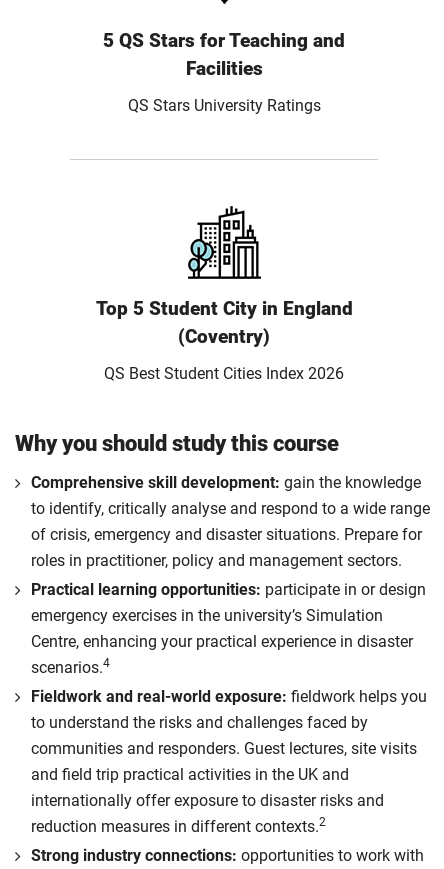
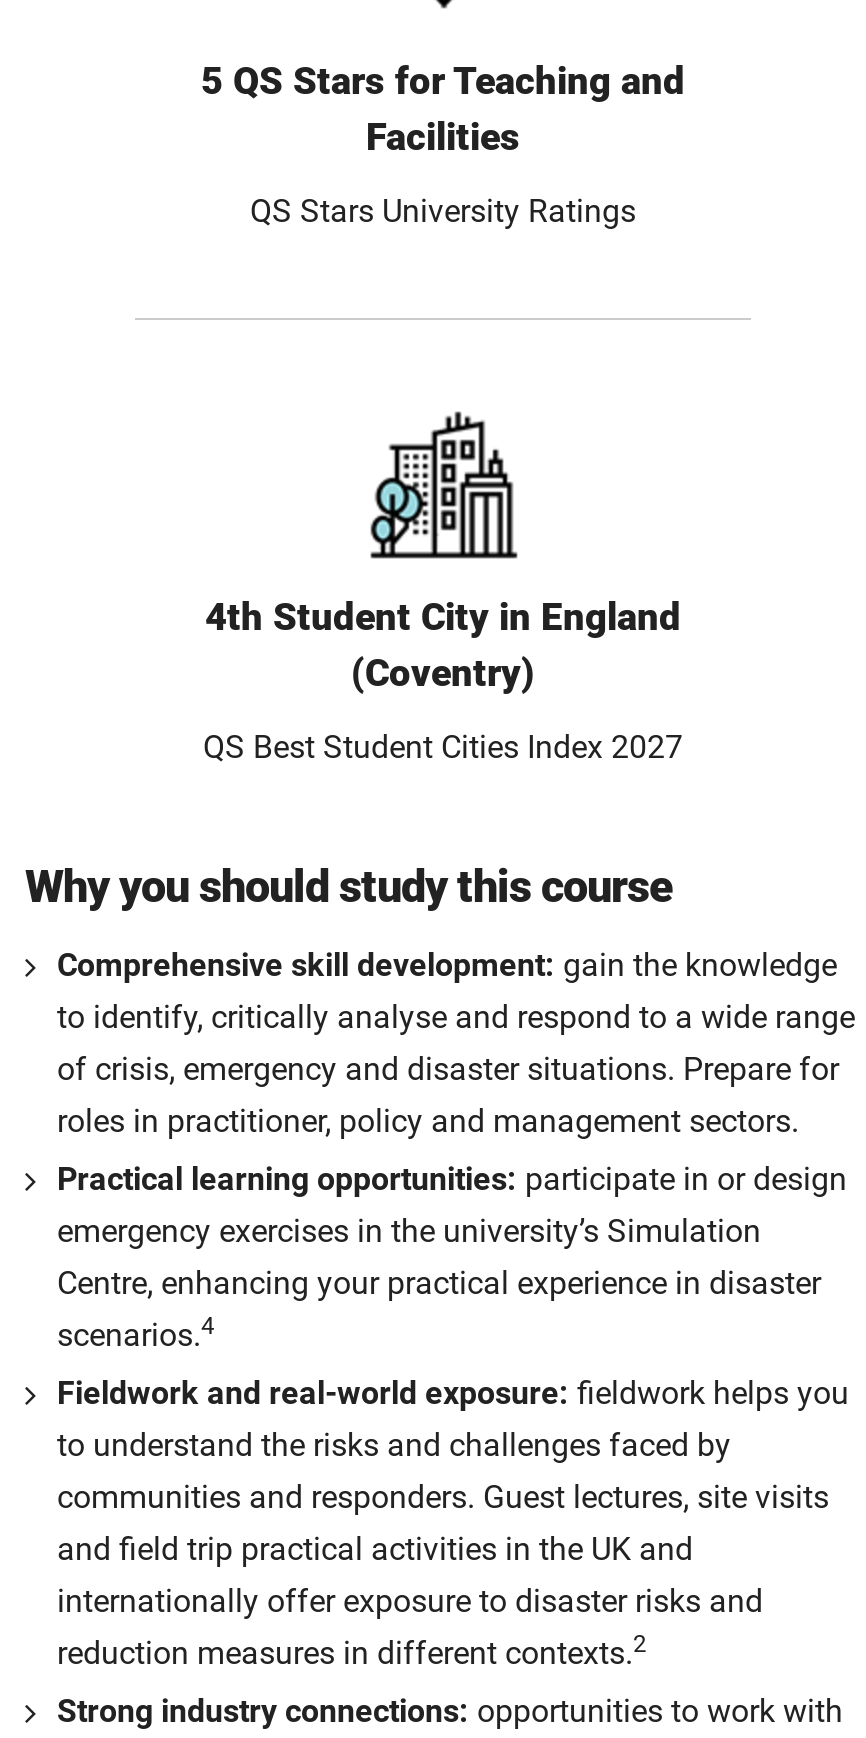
[95,297,352,320] Top 5 Student City in England -> [205,594,681,640] 4th Student City in England
[104,364,344,383] QS Best Student Cities Index 2026 -> [203,728,683,766] QS Best Student Cities Index 2027

